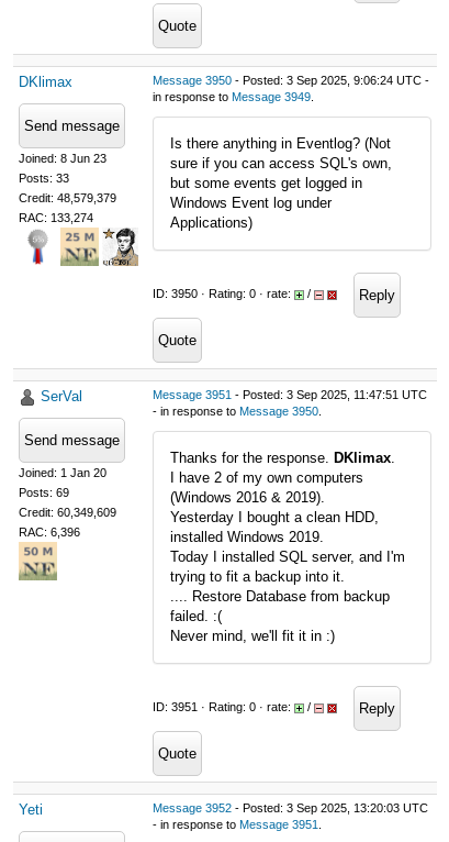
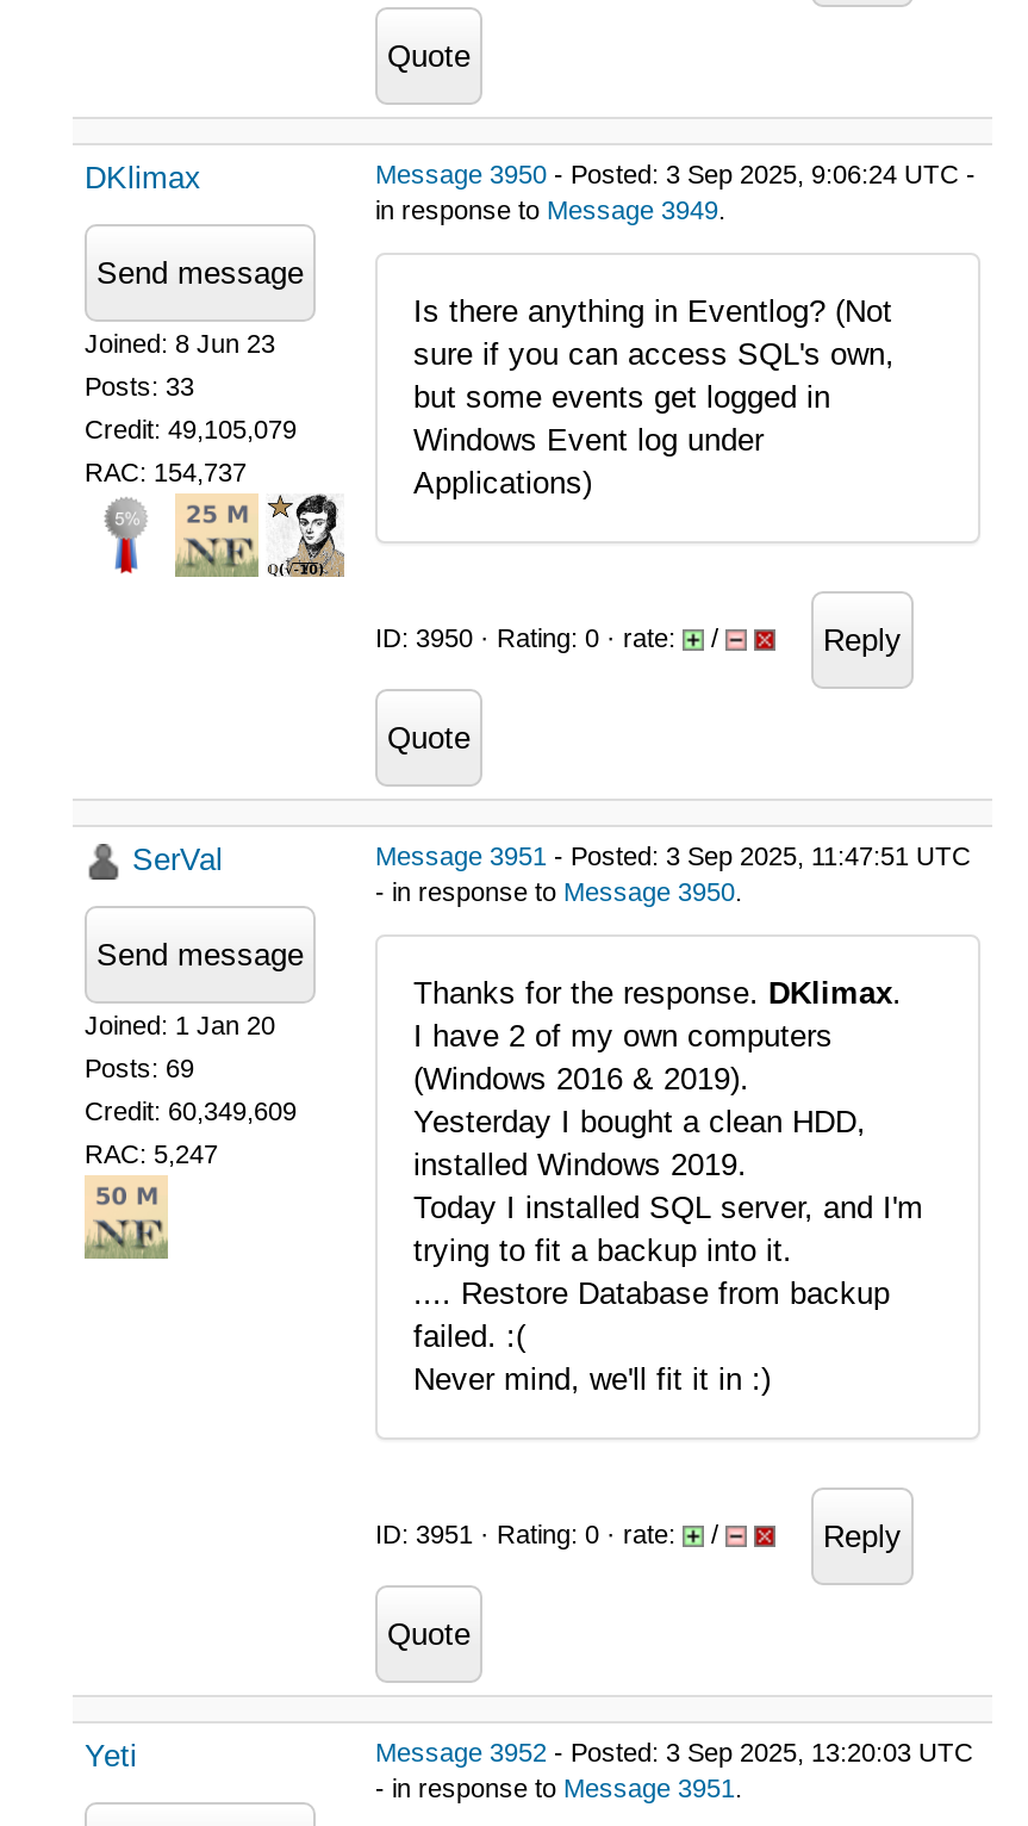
[19,191,116,204] Credit: 48,579,379 -> [85,415,297,443] Credit: 49,105,079
[19,211,93,224] RAC: 133,274 -> [85,458,247,486] RAC: 154,737
[19,525,80,539] RAC: 6,396 -> [85,1139,218,1168] RAC: 5,247

